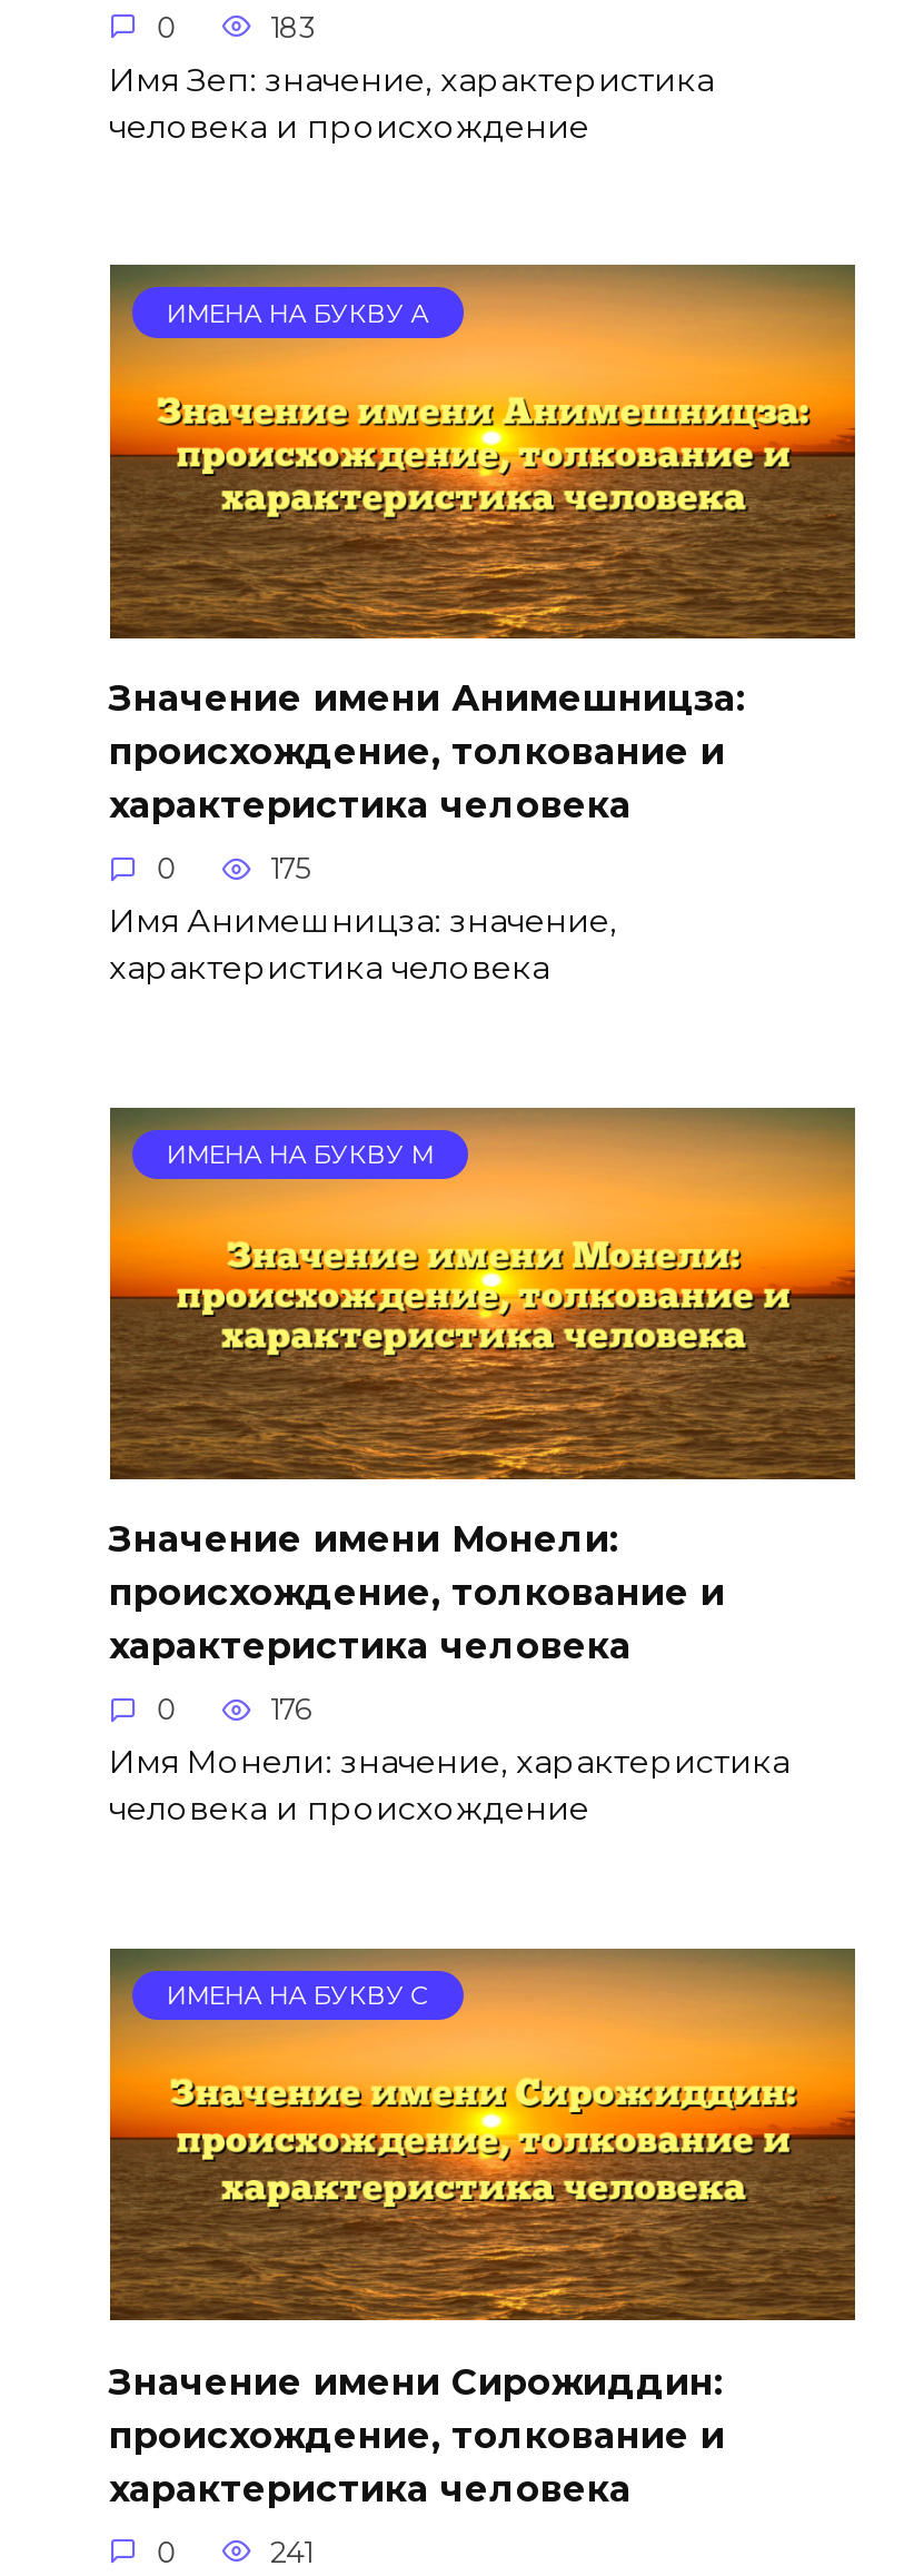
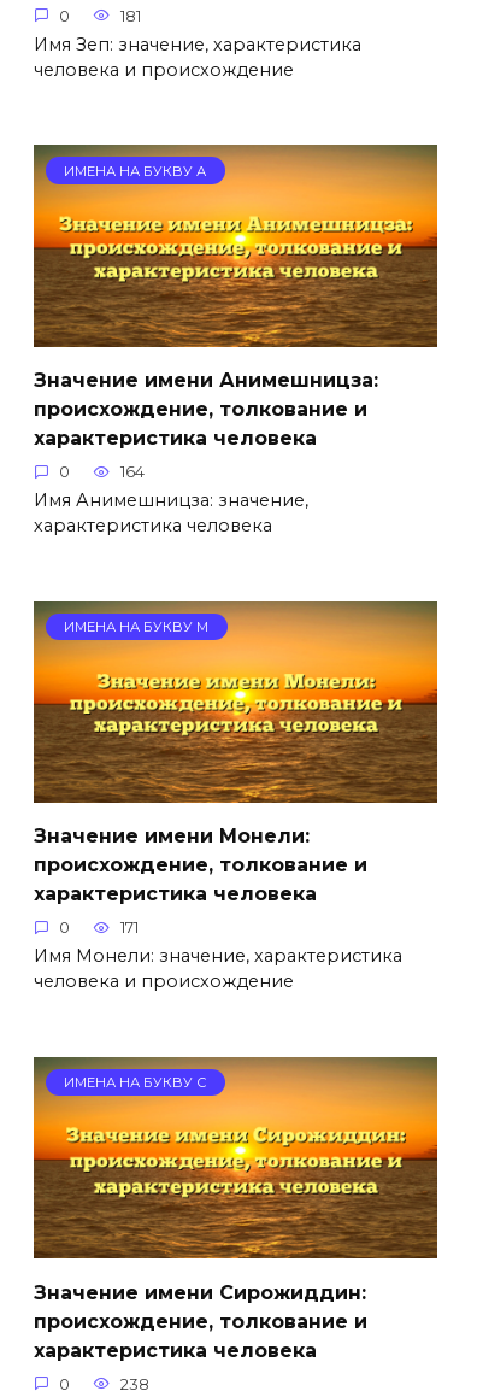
[270,11,317,44] 183 -> [120,7,141,25] 181
[270,852,310,886] 175 -> [120,463,145,481] 164
[270,1694,312,1727] 176 -> [120,919,139,937] 171
[270,2535,312,2569] 241 -> [120,1375,149,1393] 238

